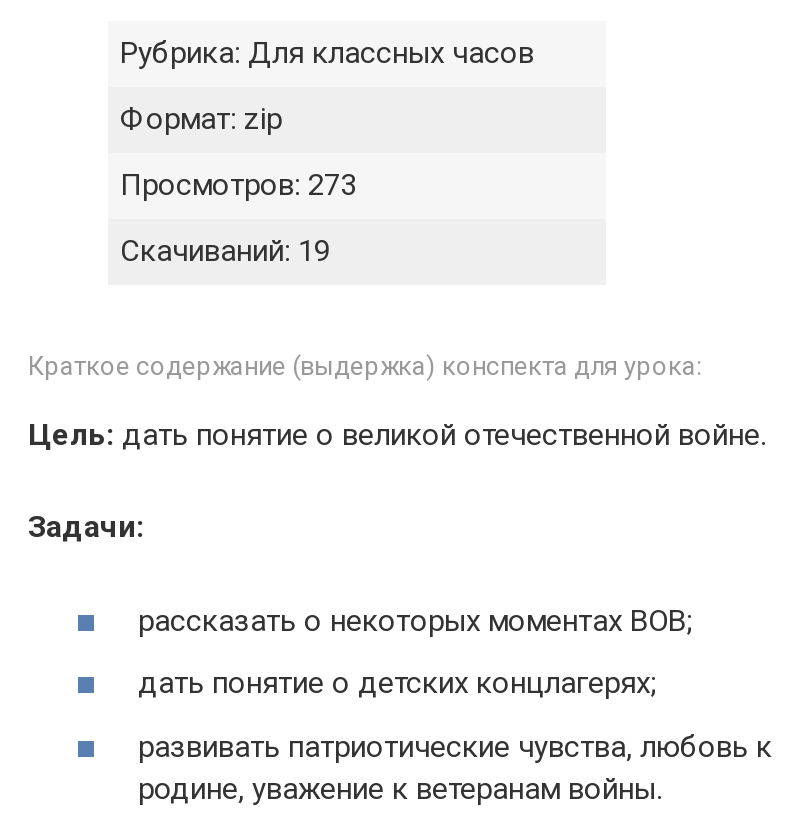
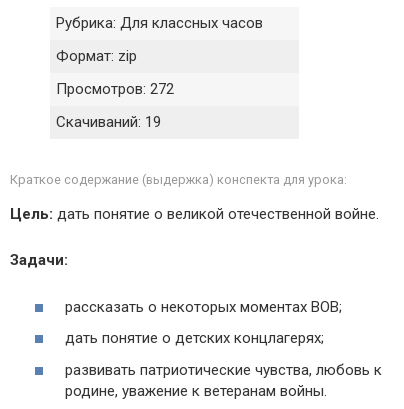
[120,167,356,203] Просмотров: 273 -> [56,80,174,98] Просмотров: 272

